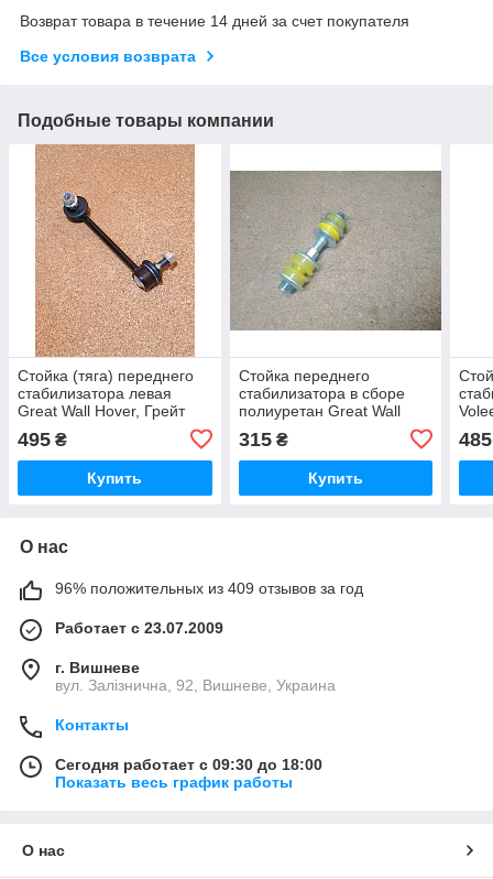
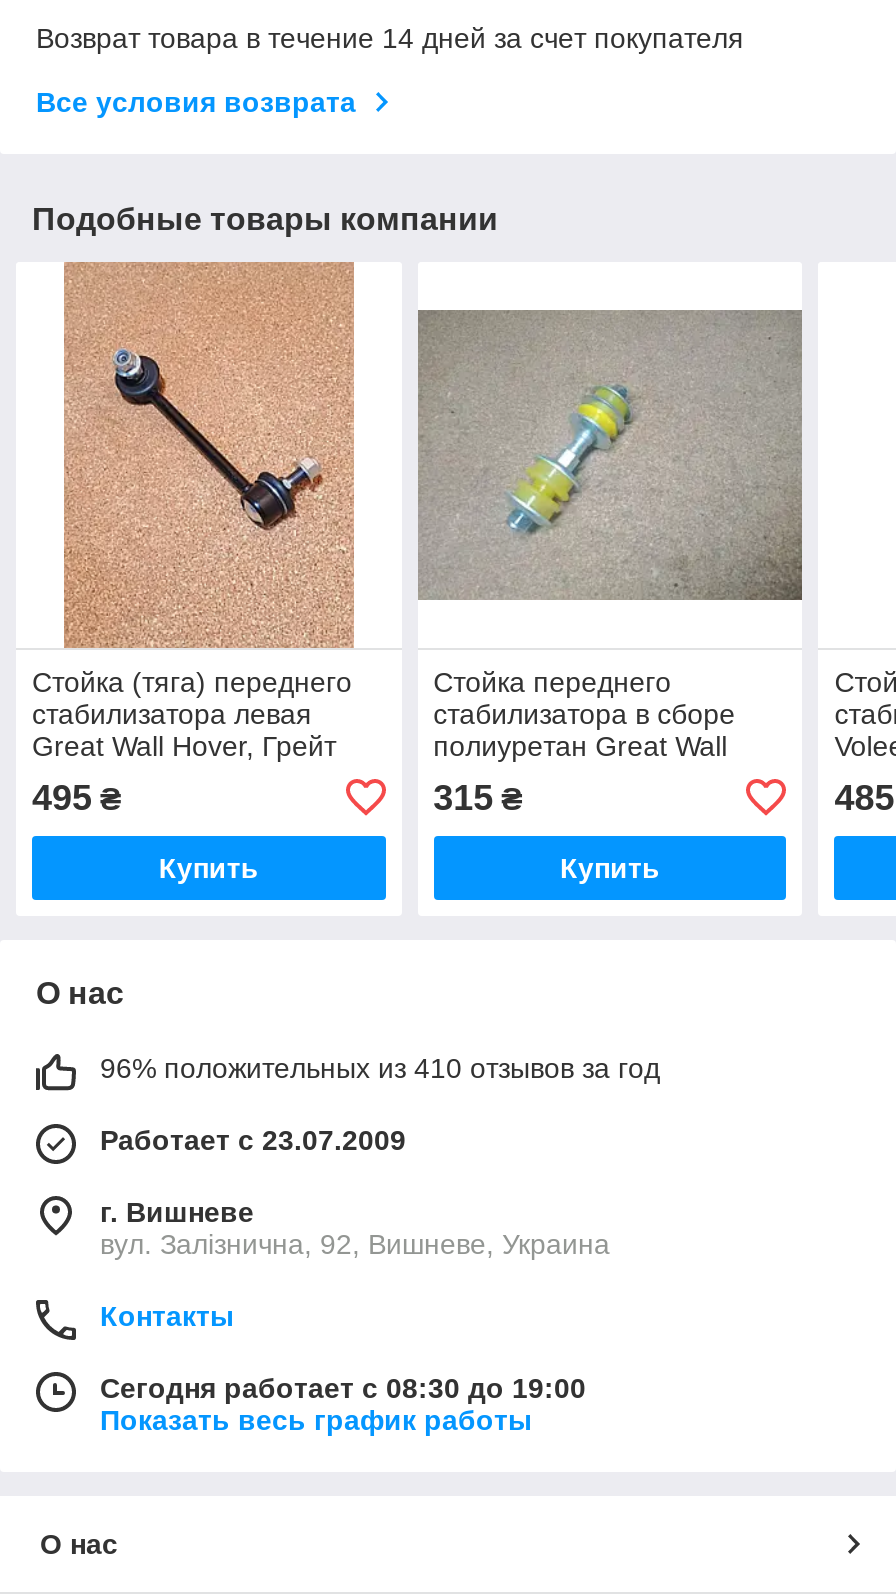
[55,579,363,597] 96% положительных из 409 отзывов за год -> [100,1052,660,1084] 96% положительных из 410 отзывов за год
[55,755,322,773] Сегодня работает с 09:30 до 18:00 -> [100,1372,586,1404] Сегодня работает с 08:30 до 19:00

